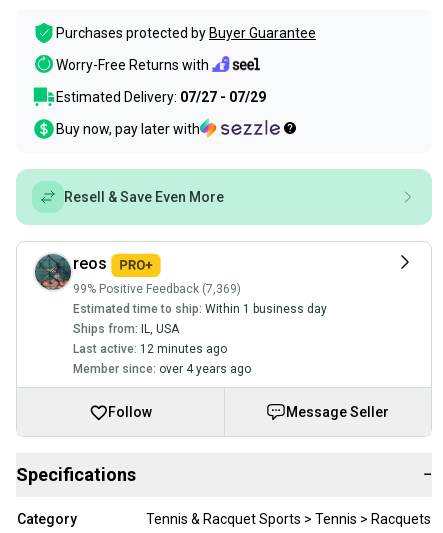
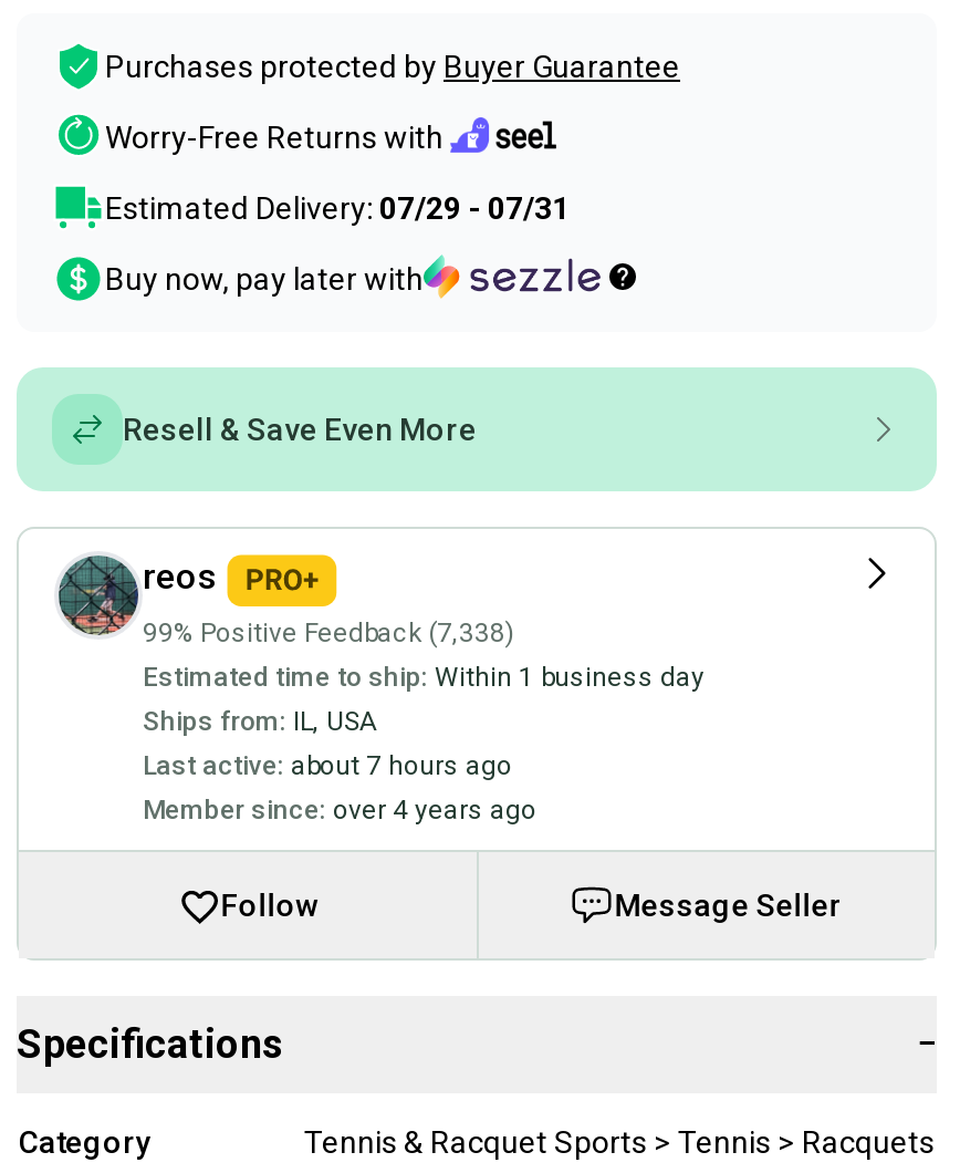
[56,89,266,105] Estimated Delivery: 07/27 - 07/29 -> [105,191,570,227] Estimated Delivery: 07/29 - 07/31
[73,282,241,296] 99% Positive Feedback (7,369) -> [143,618,514,649] 99% Positive Feedback (7,338)
[73,342,227,356] Last active: 12 minutes ago -> [143,751,512,782] Last active: about 7 hours ago

